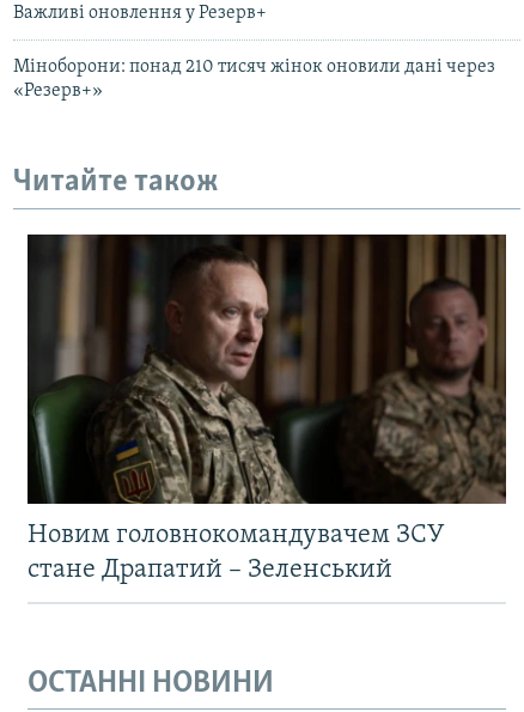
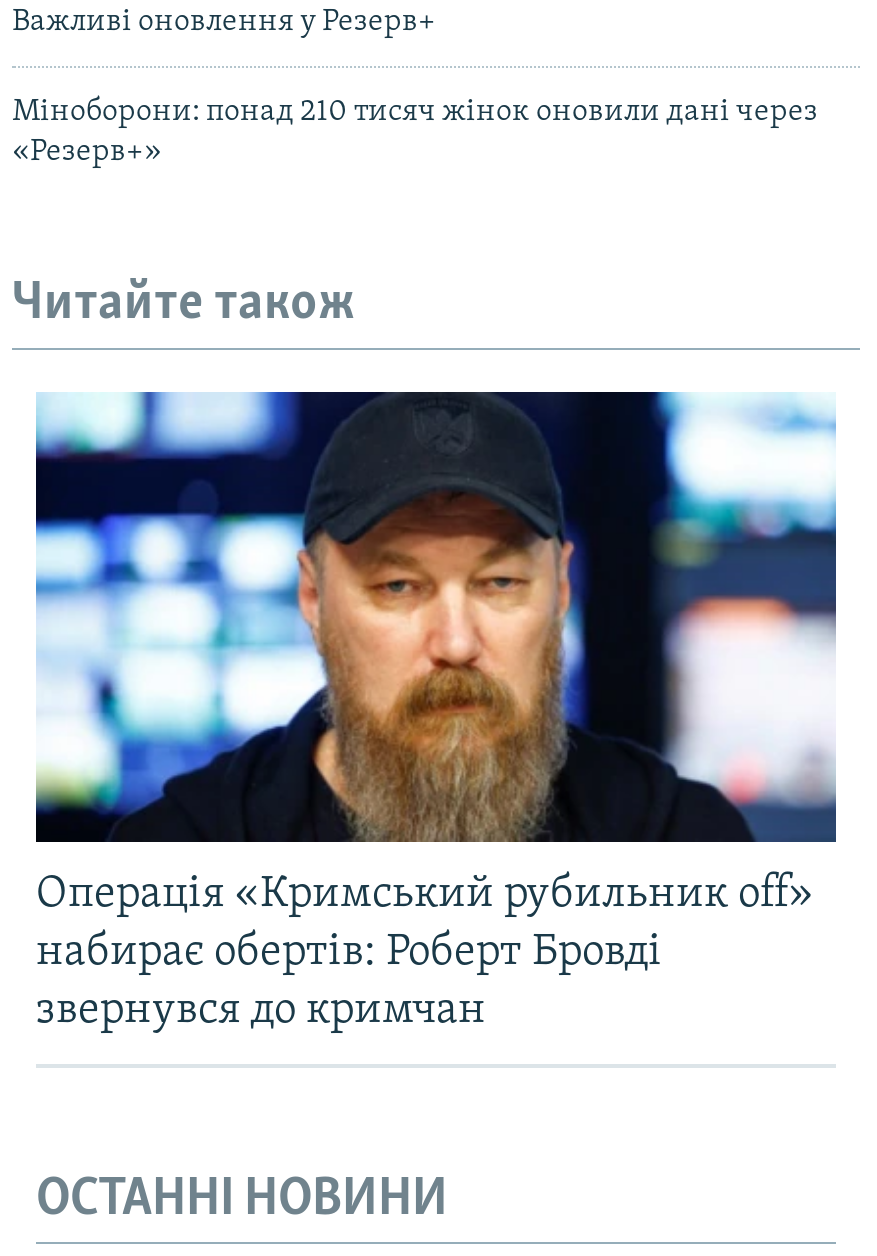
[26,233,507,583] [image] | Новим головнокомандувачем ЗСУ | стане Драпатий – Зеленський -> [34,390,838,1033] [image] | Операція «Кримський рубильник off» | набирає обертів: Роберт Бровді | звернувся до кримчан

